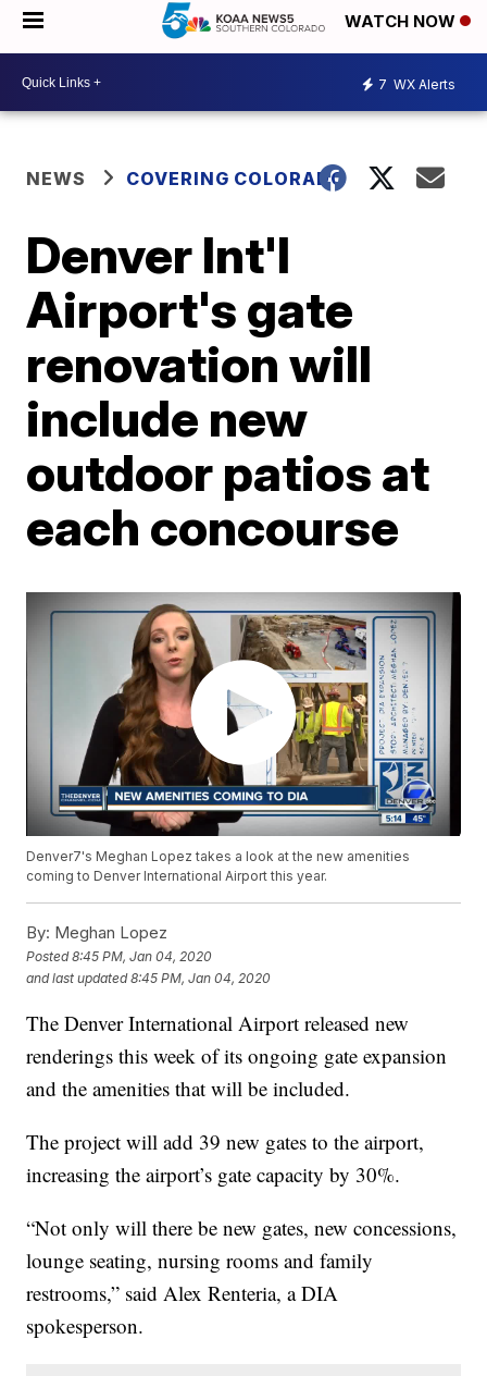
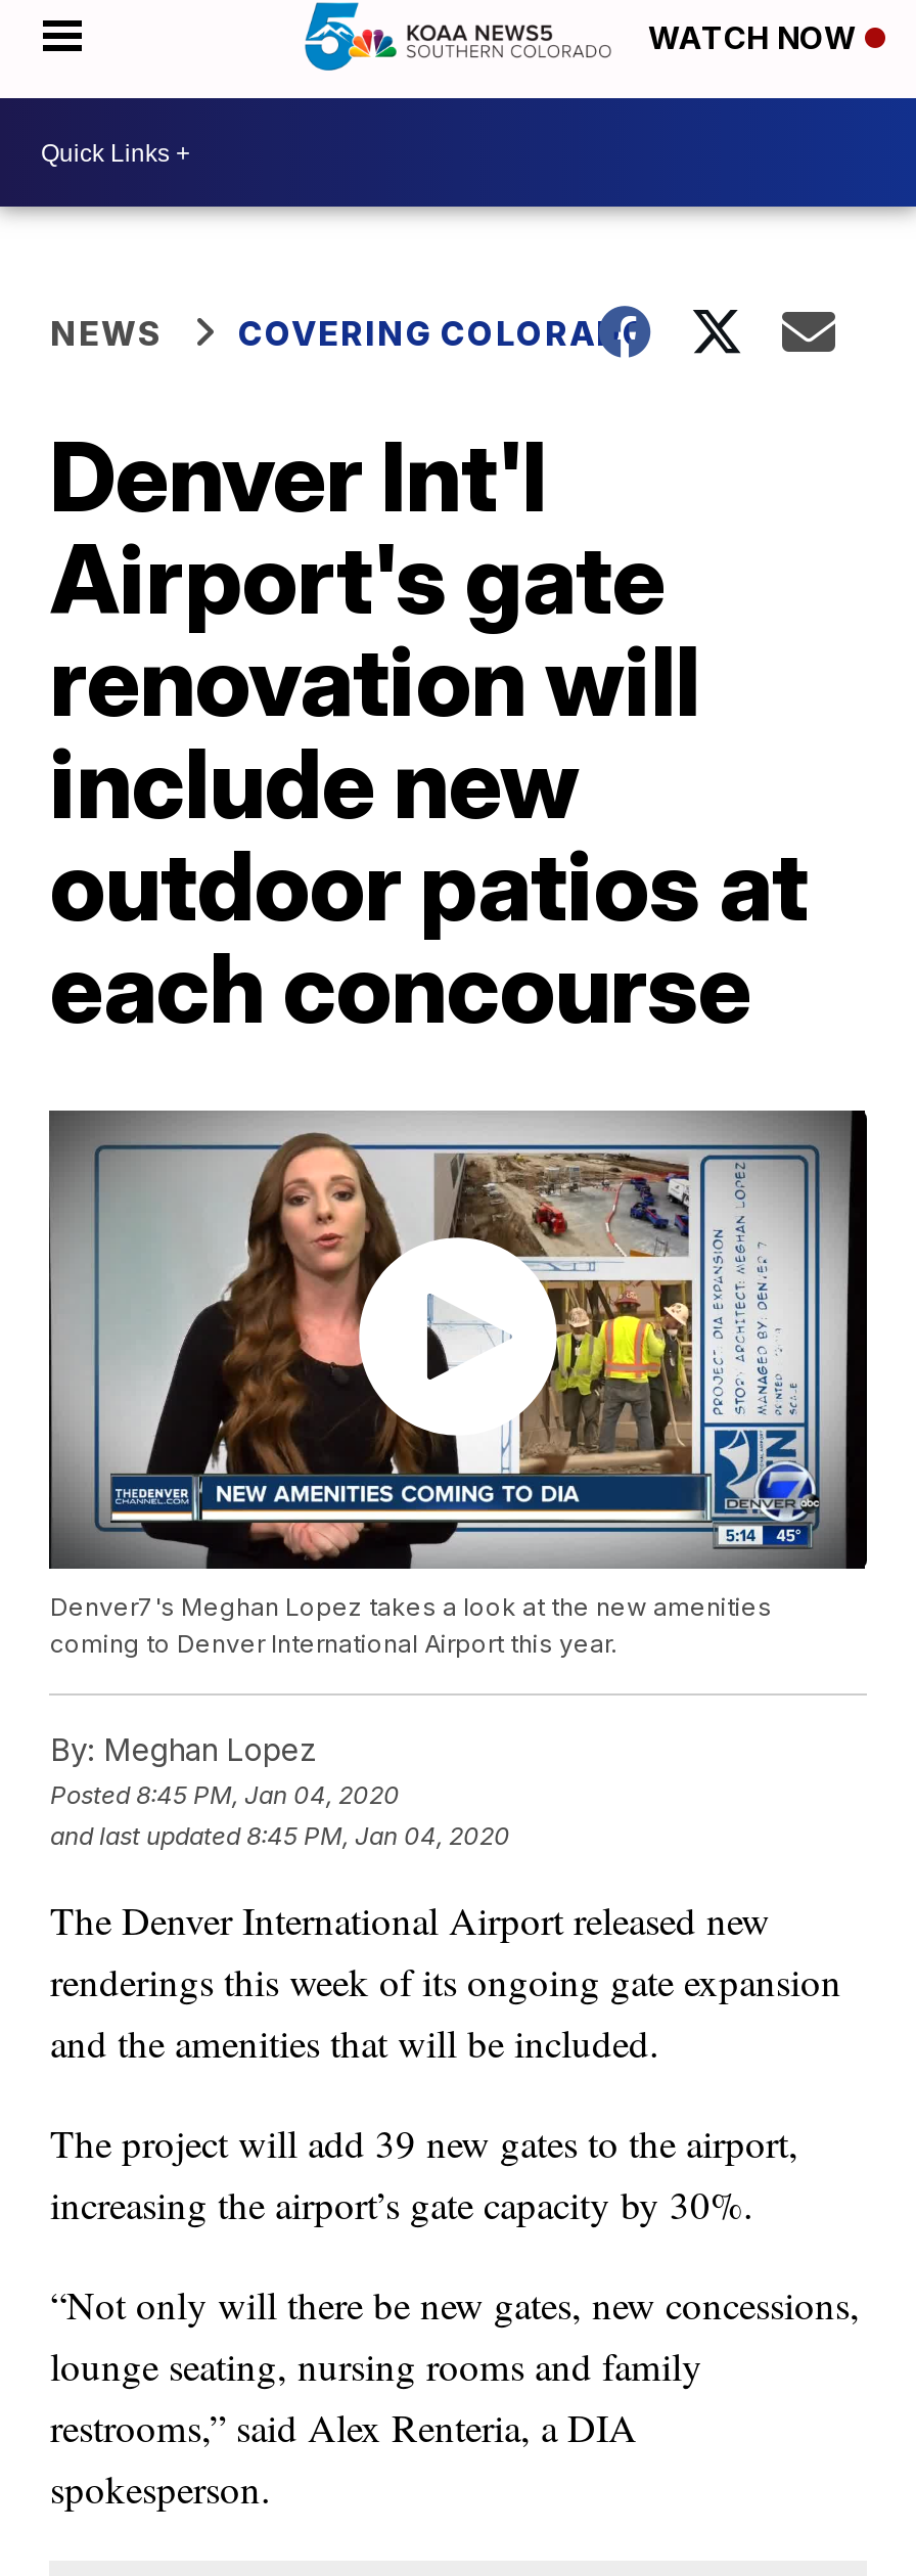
[378,76,455,92] 7 WX Alerts -> none

